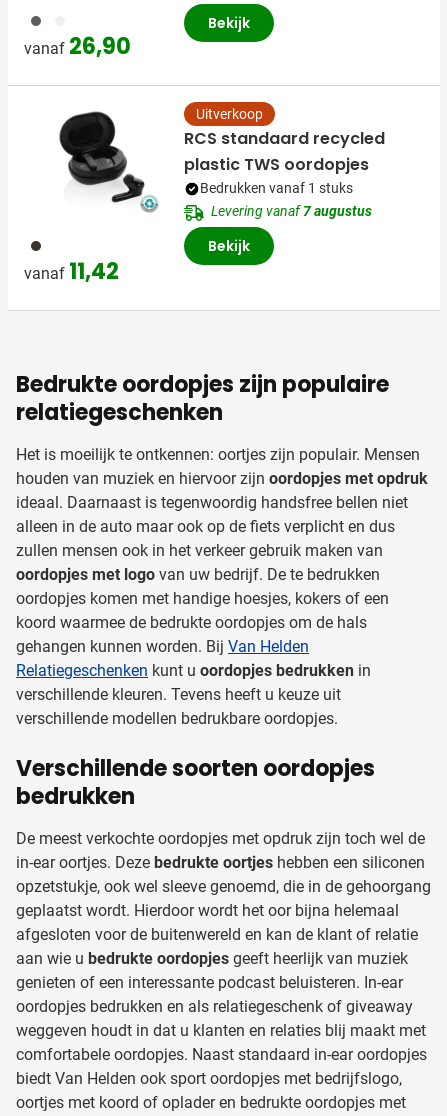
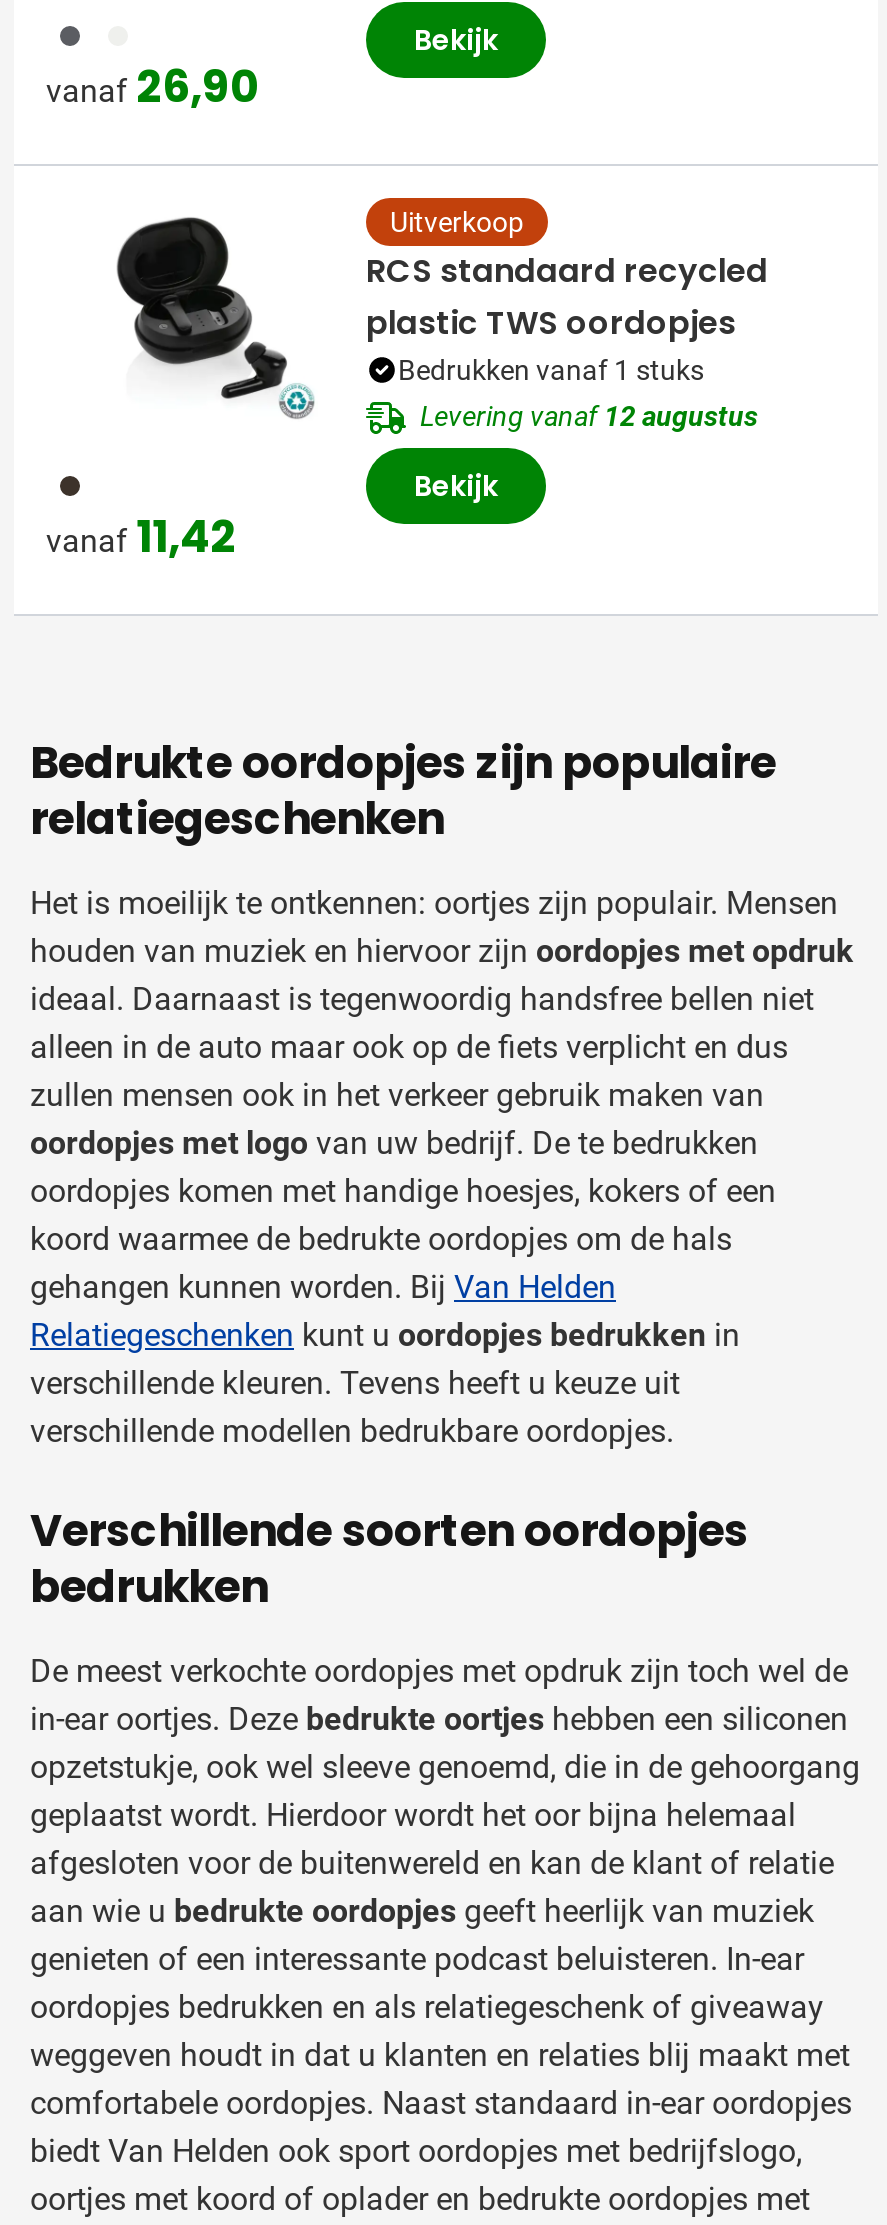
[211,203,372,219] Levering vanaf 7 augustus -> [420,400,758,432] Levering vanaf 12 augustus

